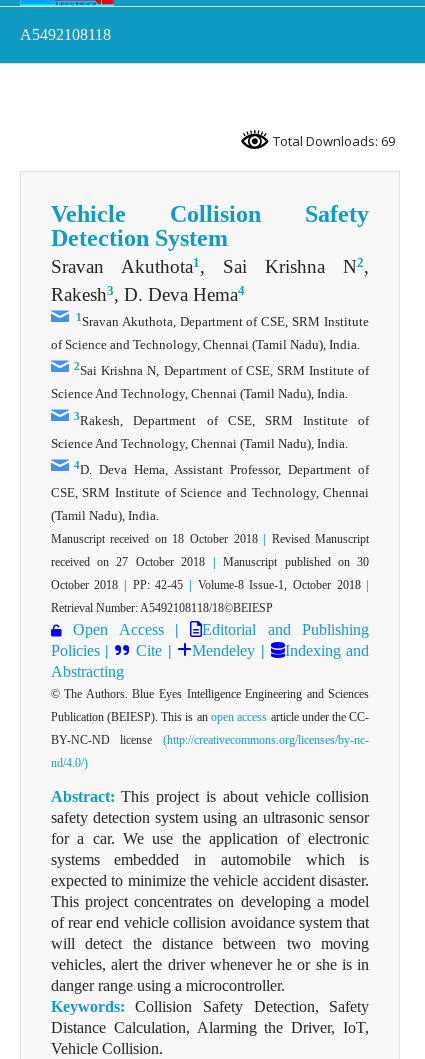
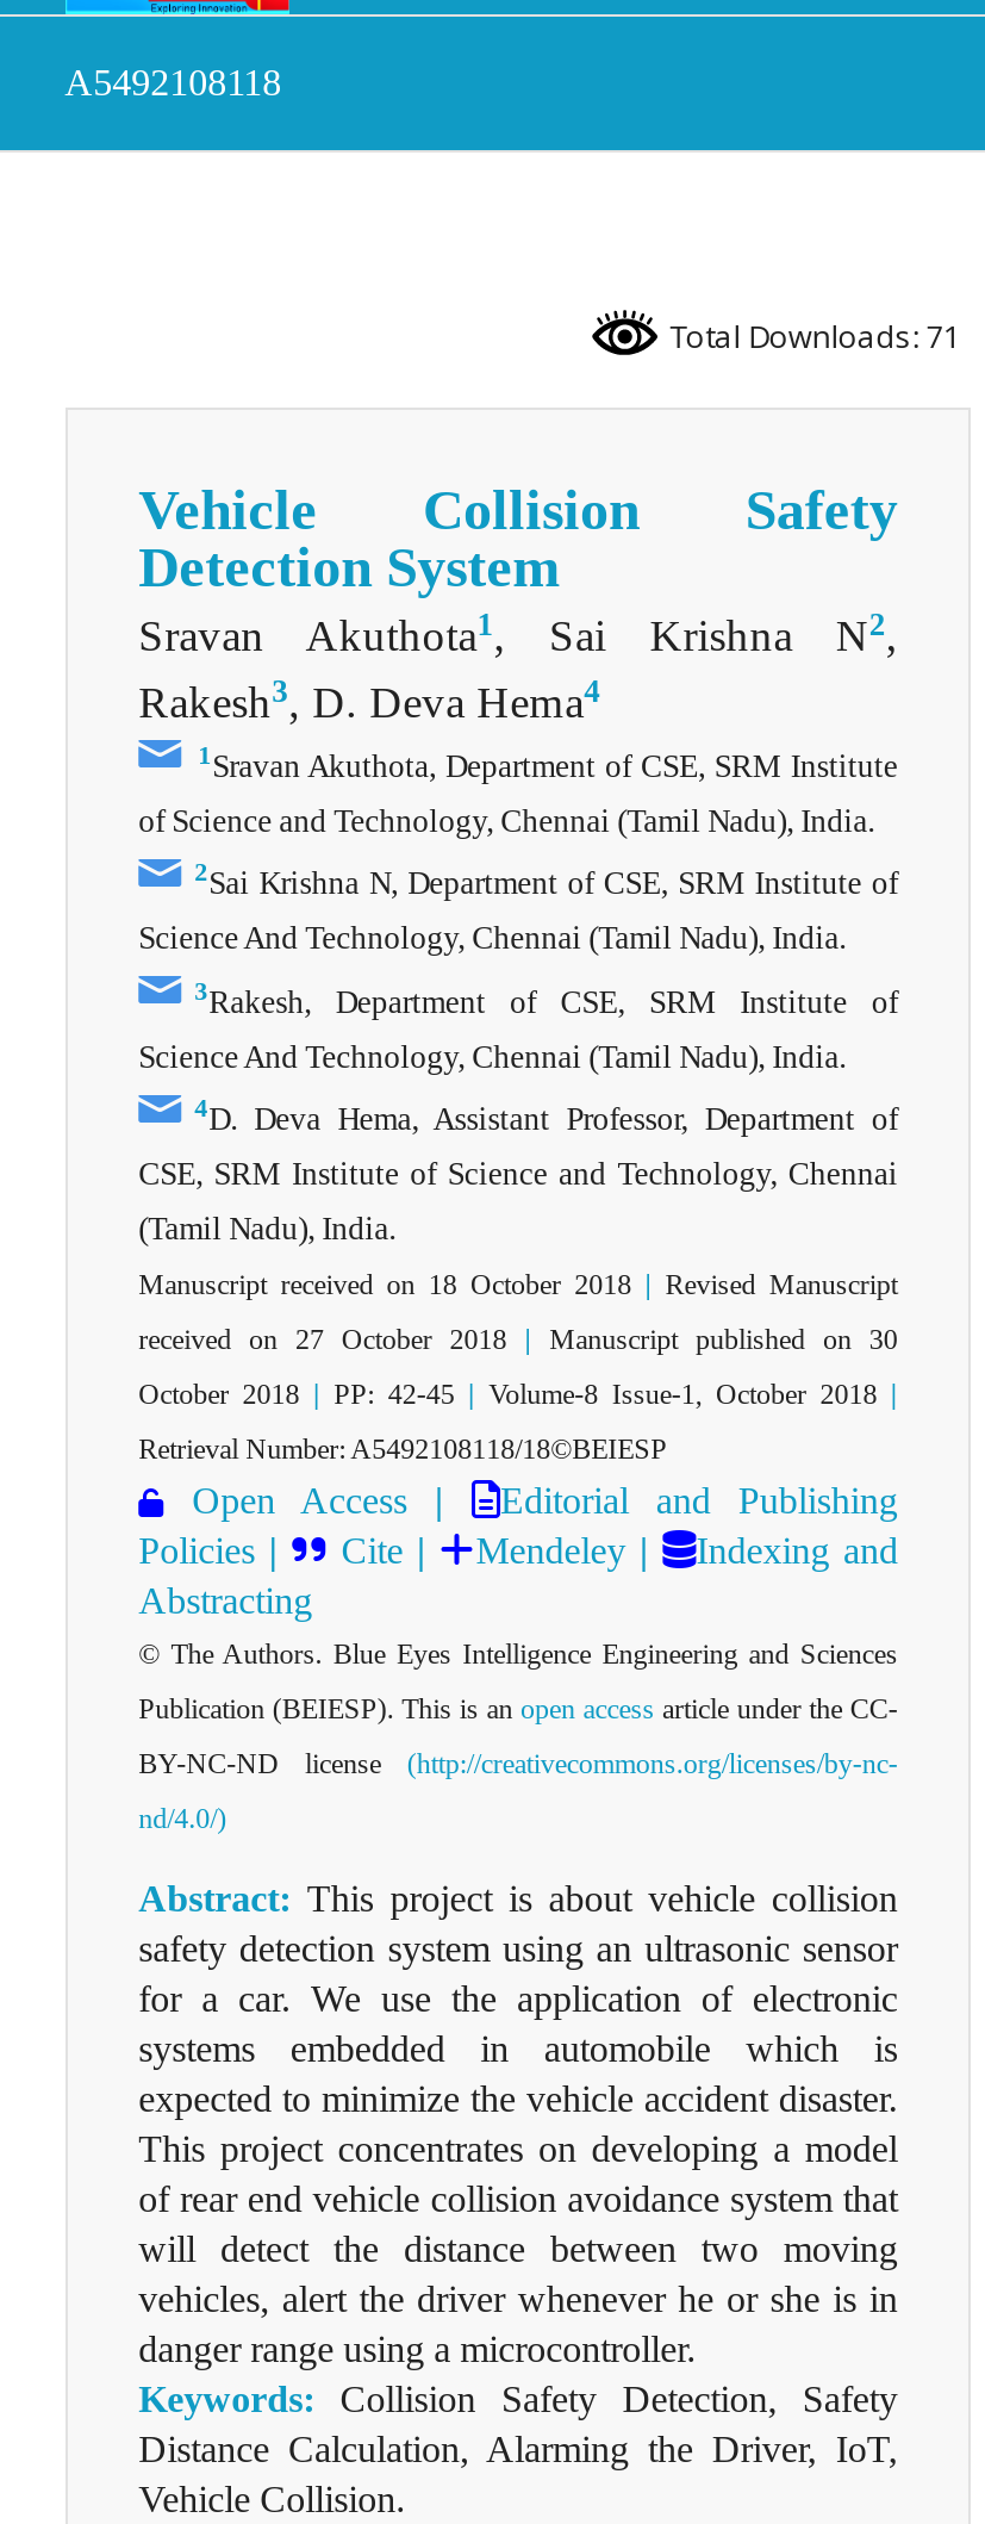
[270,132,395,150] Total Downloads: 69 -> [662,314,960,357] Total Downloads: 71

